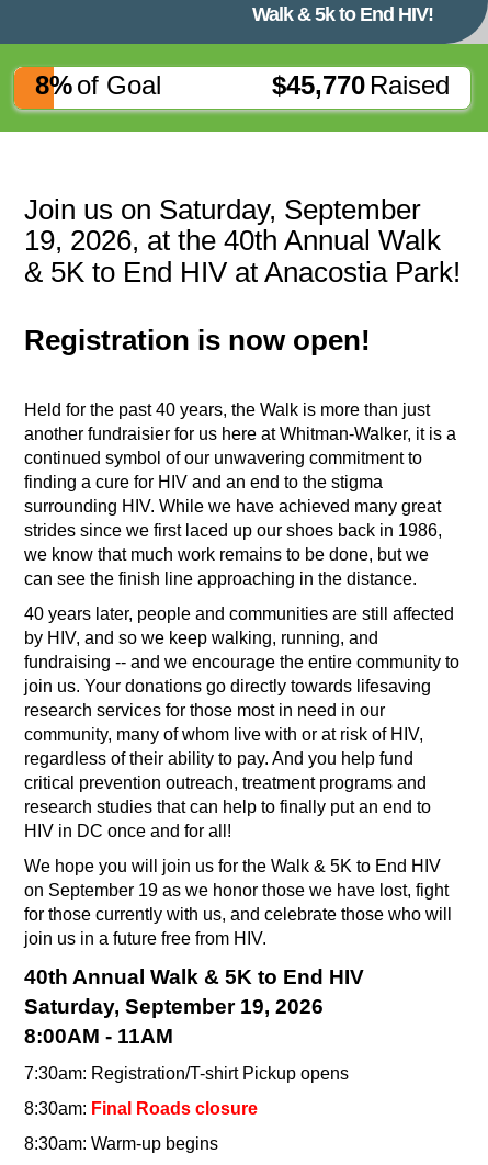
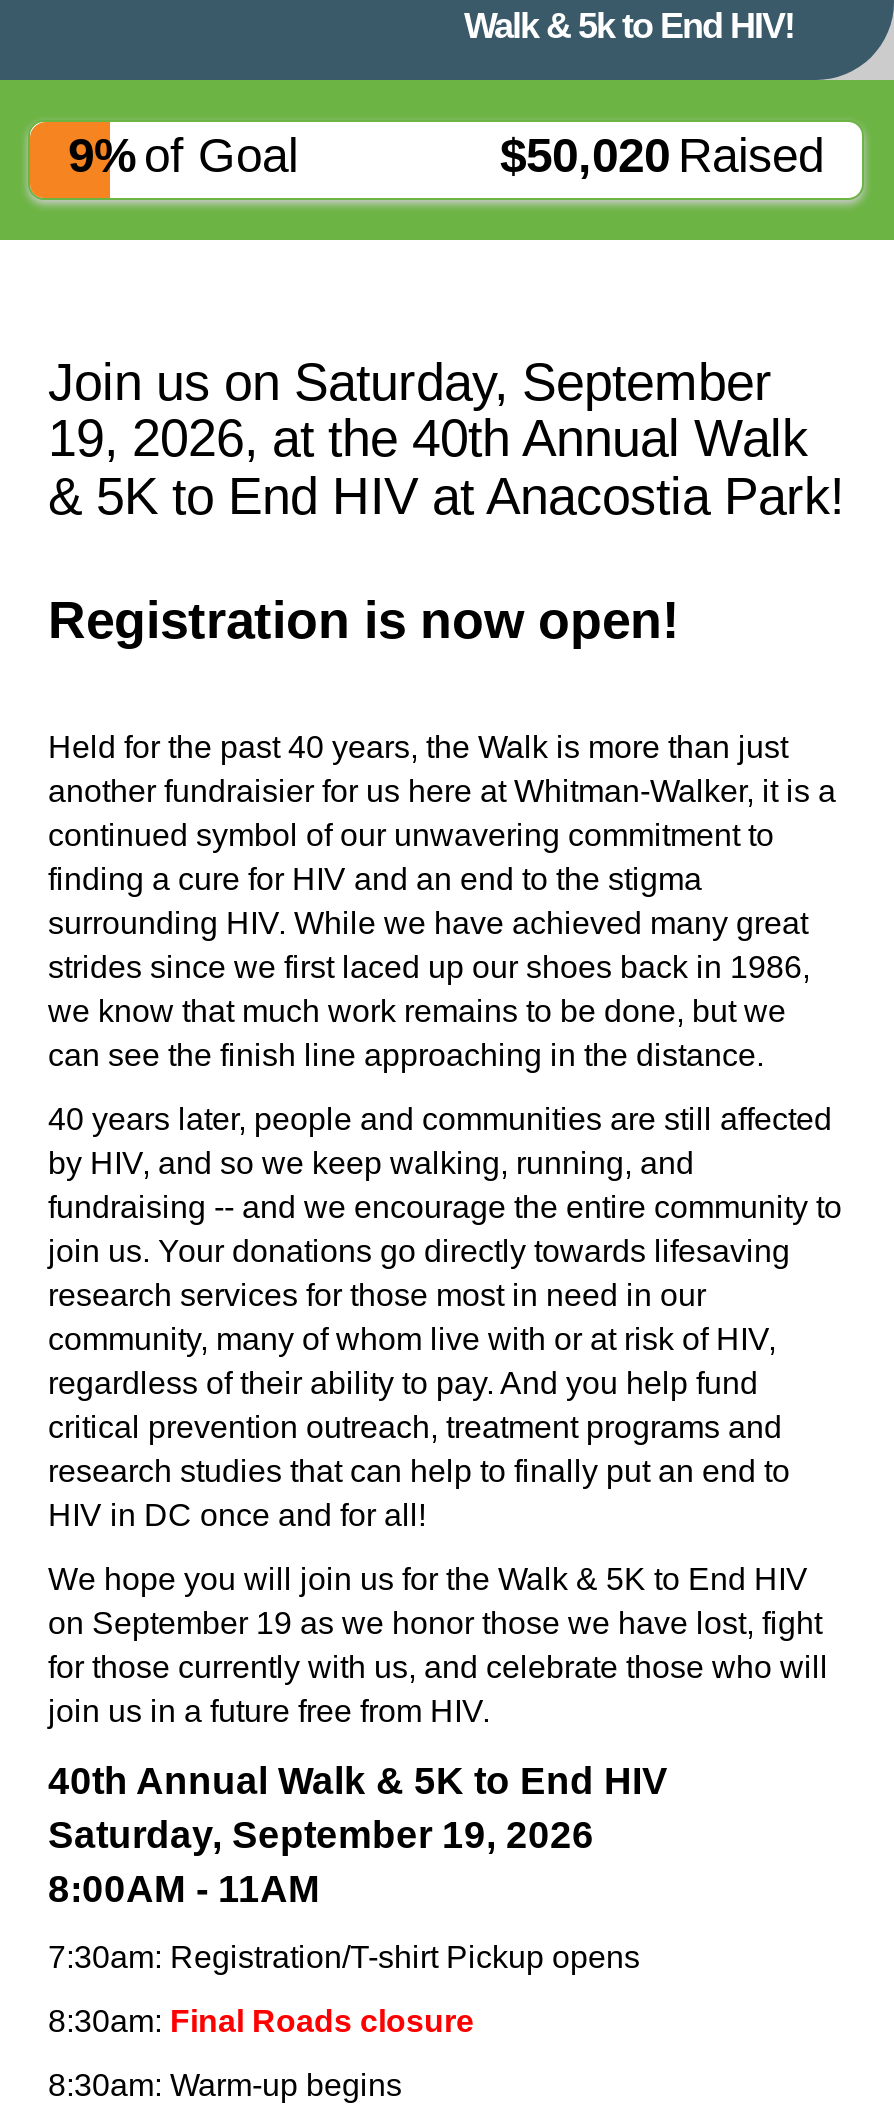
[35,71,161,100] 8% of Goal -> [68,129,298,183] 9% of Goal
[272,71,450,100] $45,770 Raised -> [500,129,824,183] $50,020 Raised

